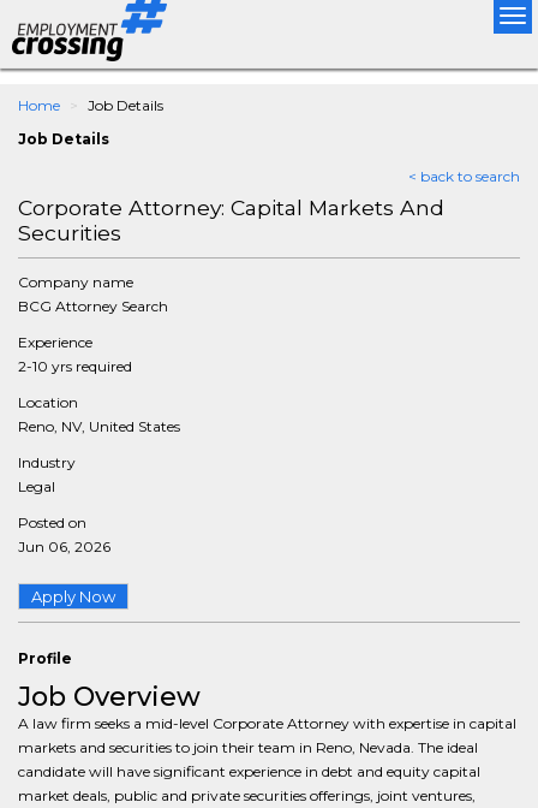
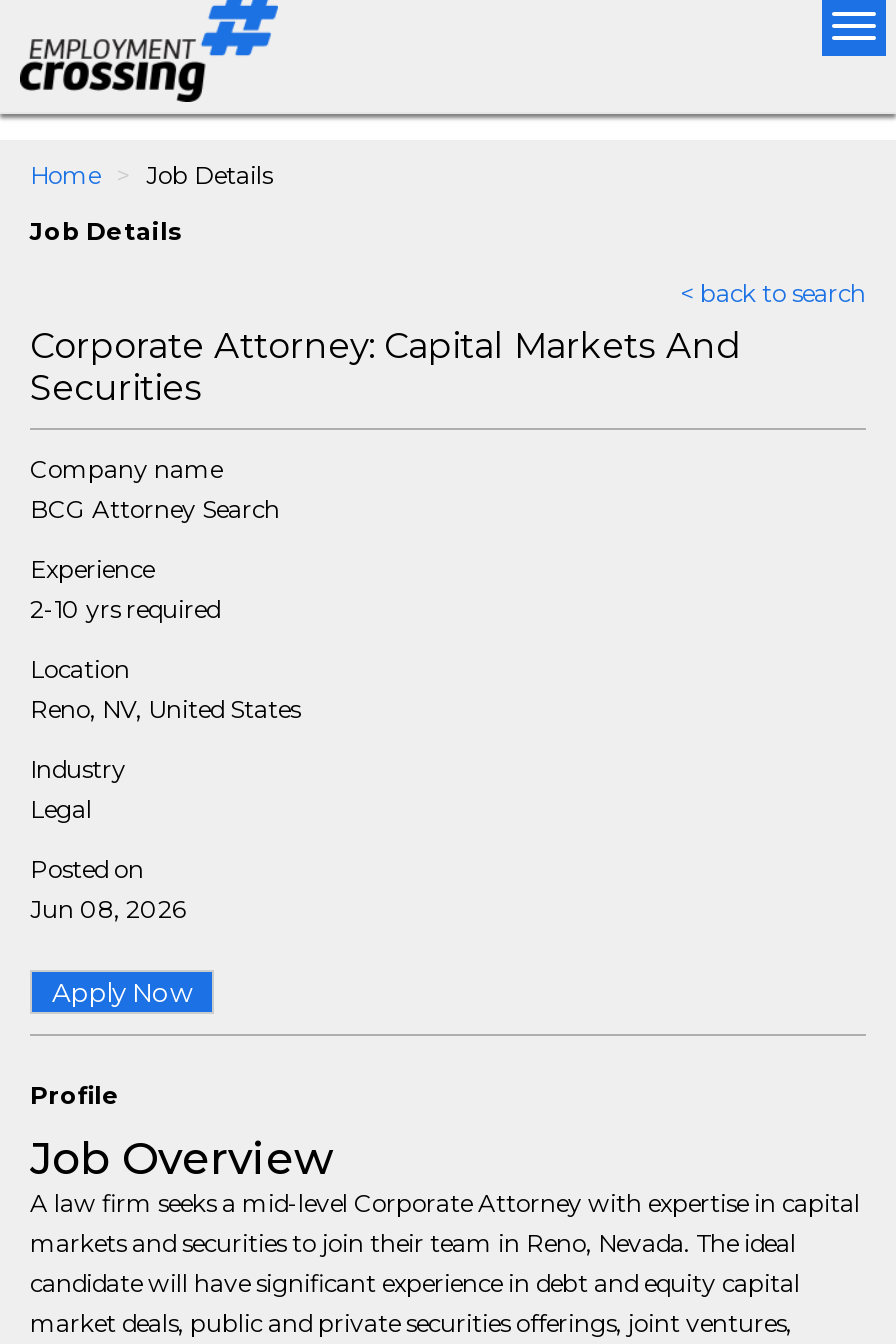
[18,537,110,555] Jun 06, 2026 -> [30,894,186,924] Jun 08, 2026

